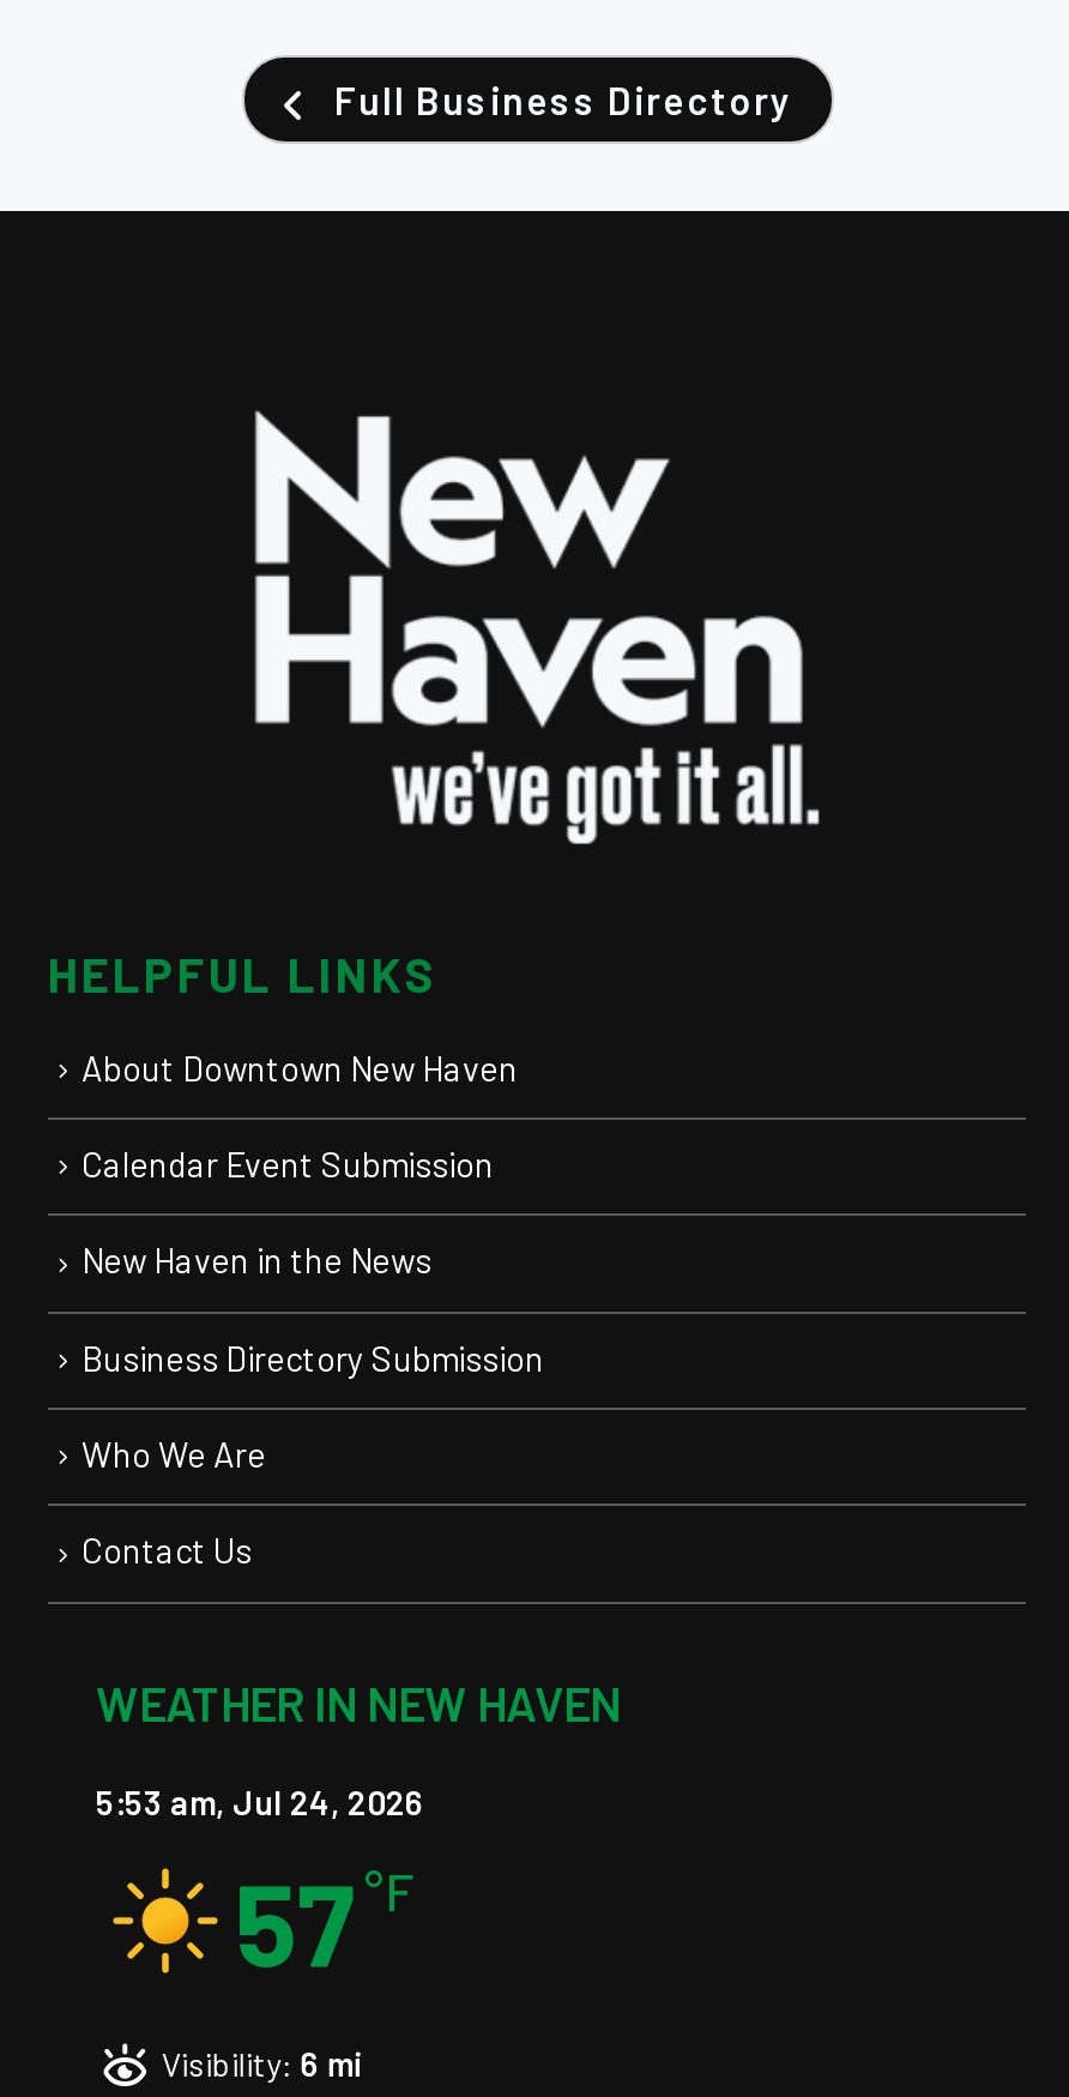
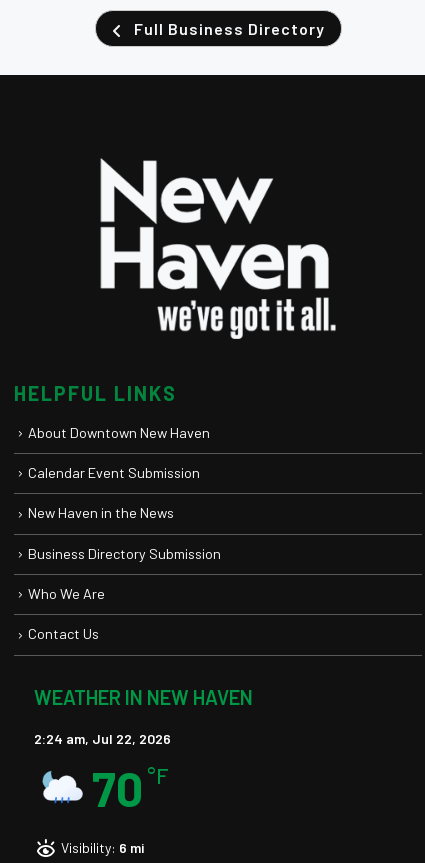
[96,1783,424,1823] 5:53 am, Jul 24, 2026 -> [34,730,171,747] 2:24 am, Jul 22, 2026
[110,1852,417,1991] [image] | 57 °F -> [42,759,169,817] [image] | 70 °F

